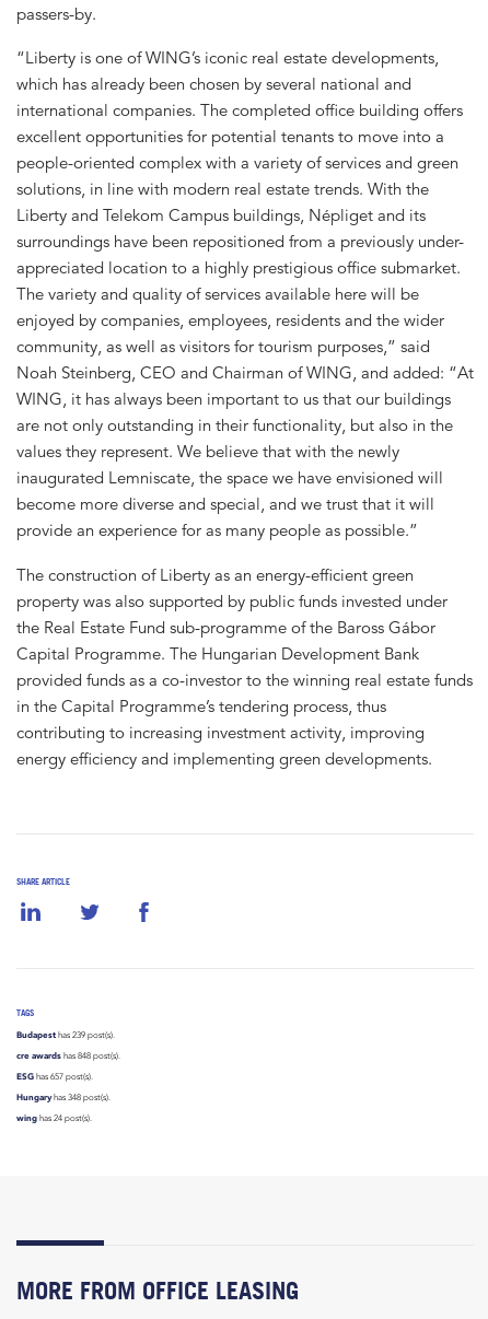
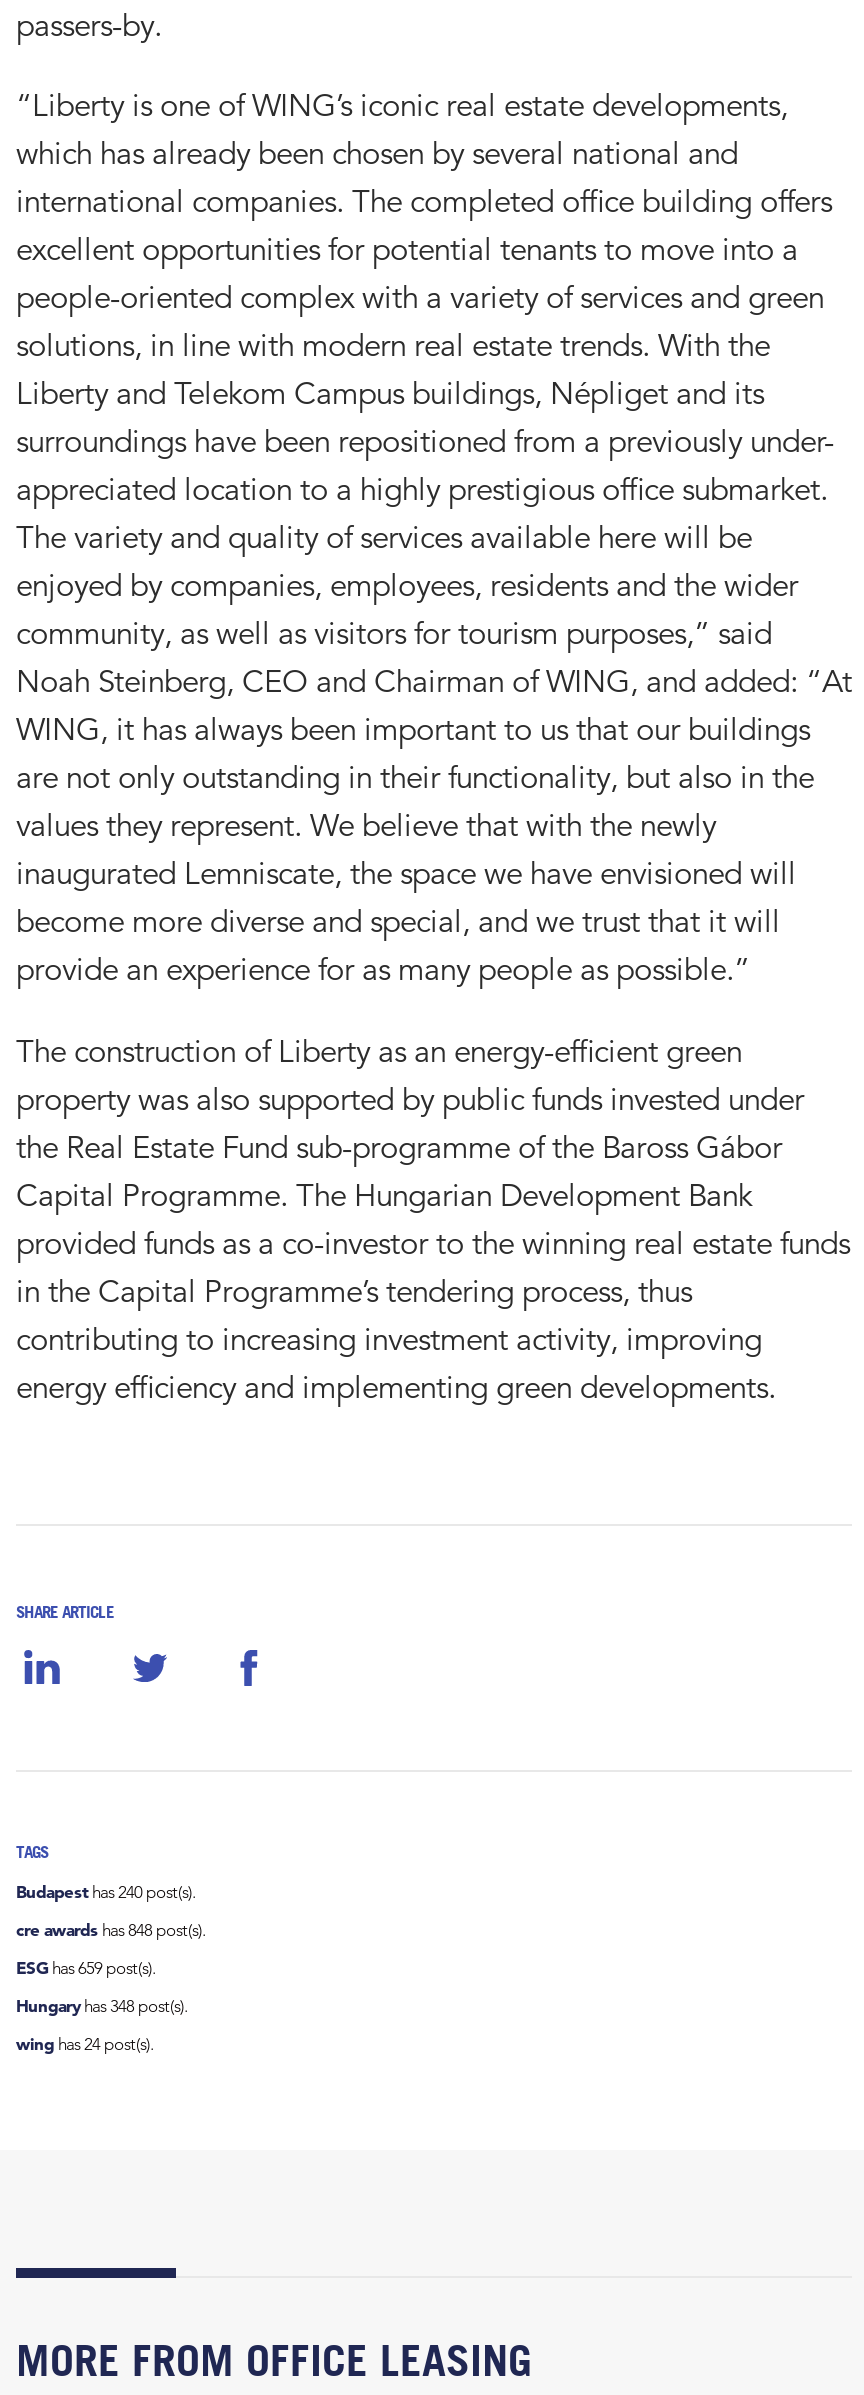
[16,1029,115,1040] Budapest has 239 post(s). -> [16,1882,196,1902] Budapest has 240 post(s).
[16,1071,93,1082] ESG has 657 post(s). -> [16,1958,156,1978] ESG has 659 post(s).

